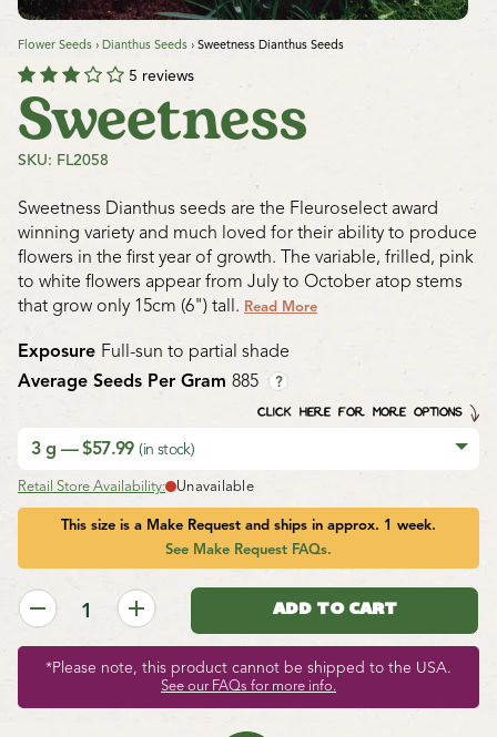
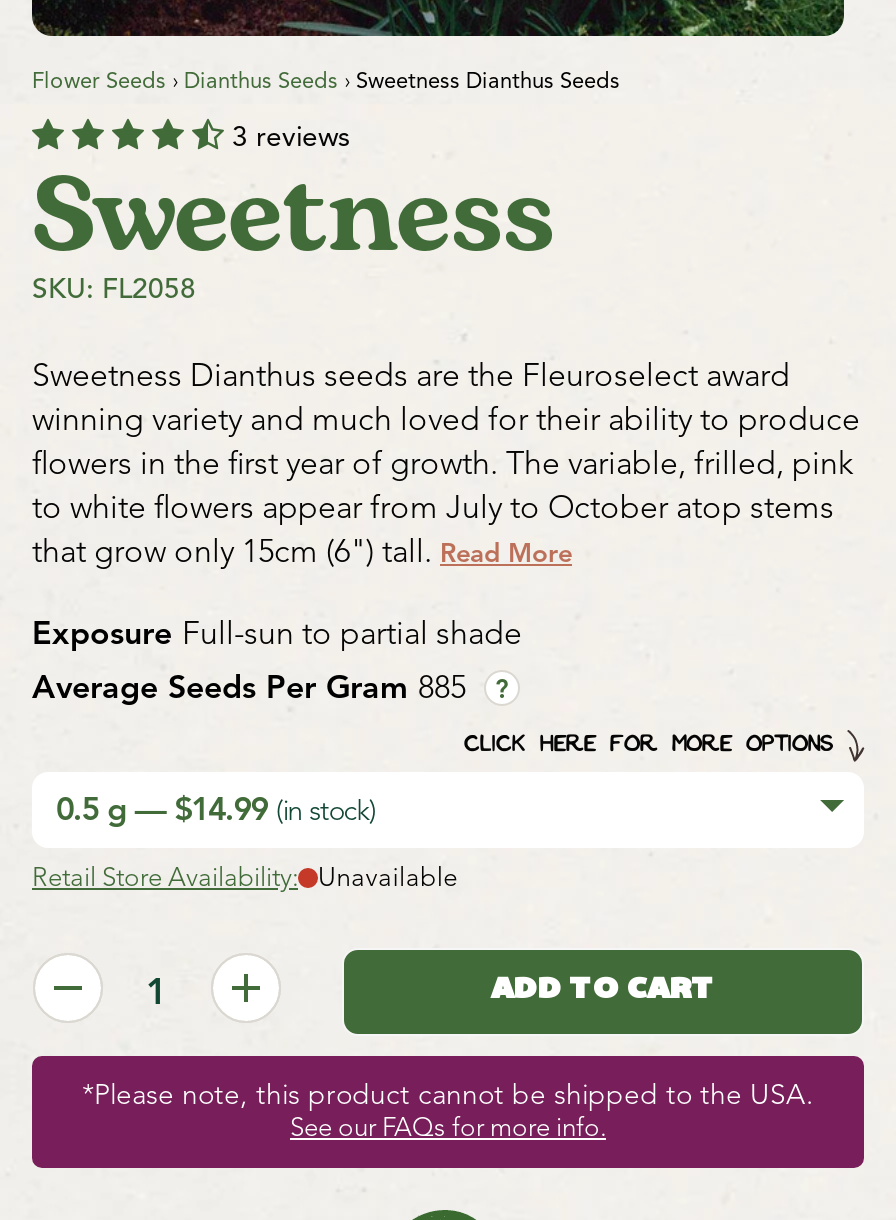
[129,66,194,85] 5 reviews -> [232,120,350,154] 3 reviews
[31,438,194,460] 3 g — $57.99 (in stock) -> [56,790,376,830] 0.5 g — $14.99 (in stock)
[17,506,480,570] [image] | This size is a Make Request and ships in approx. 1 week. | See Make Request FAQs. -> none

